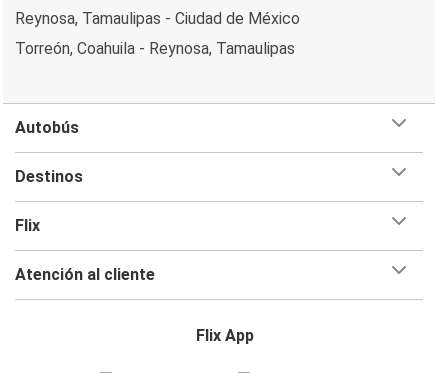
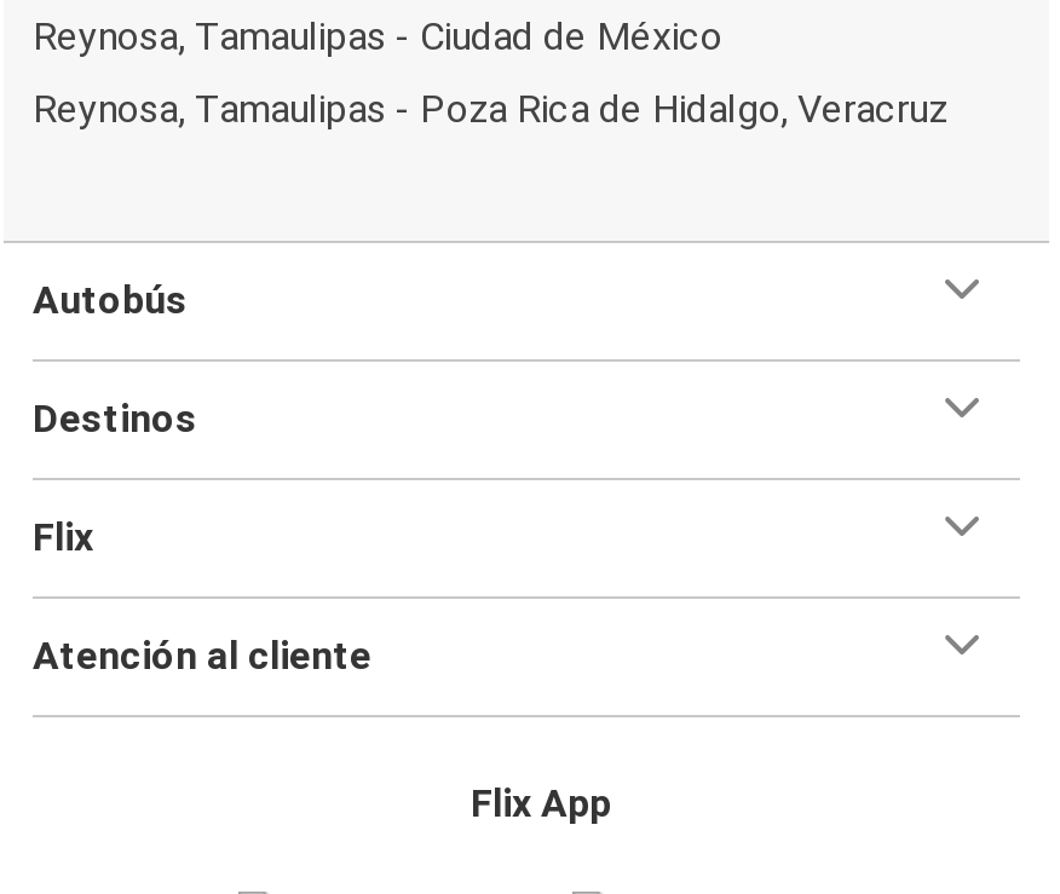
[15,38,295,57] Torreón, Coahuila - Reynosa, Tamaulipas -> [33,85,947,131] Reynosa, Tamaulipas - Poza Rica de Hidalgo, Veracruz

